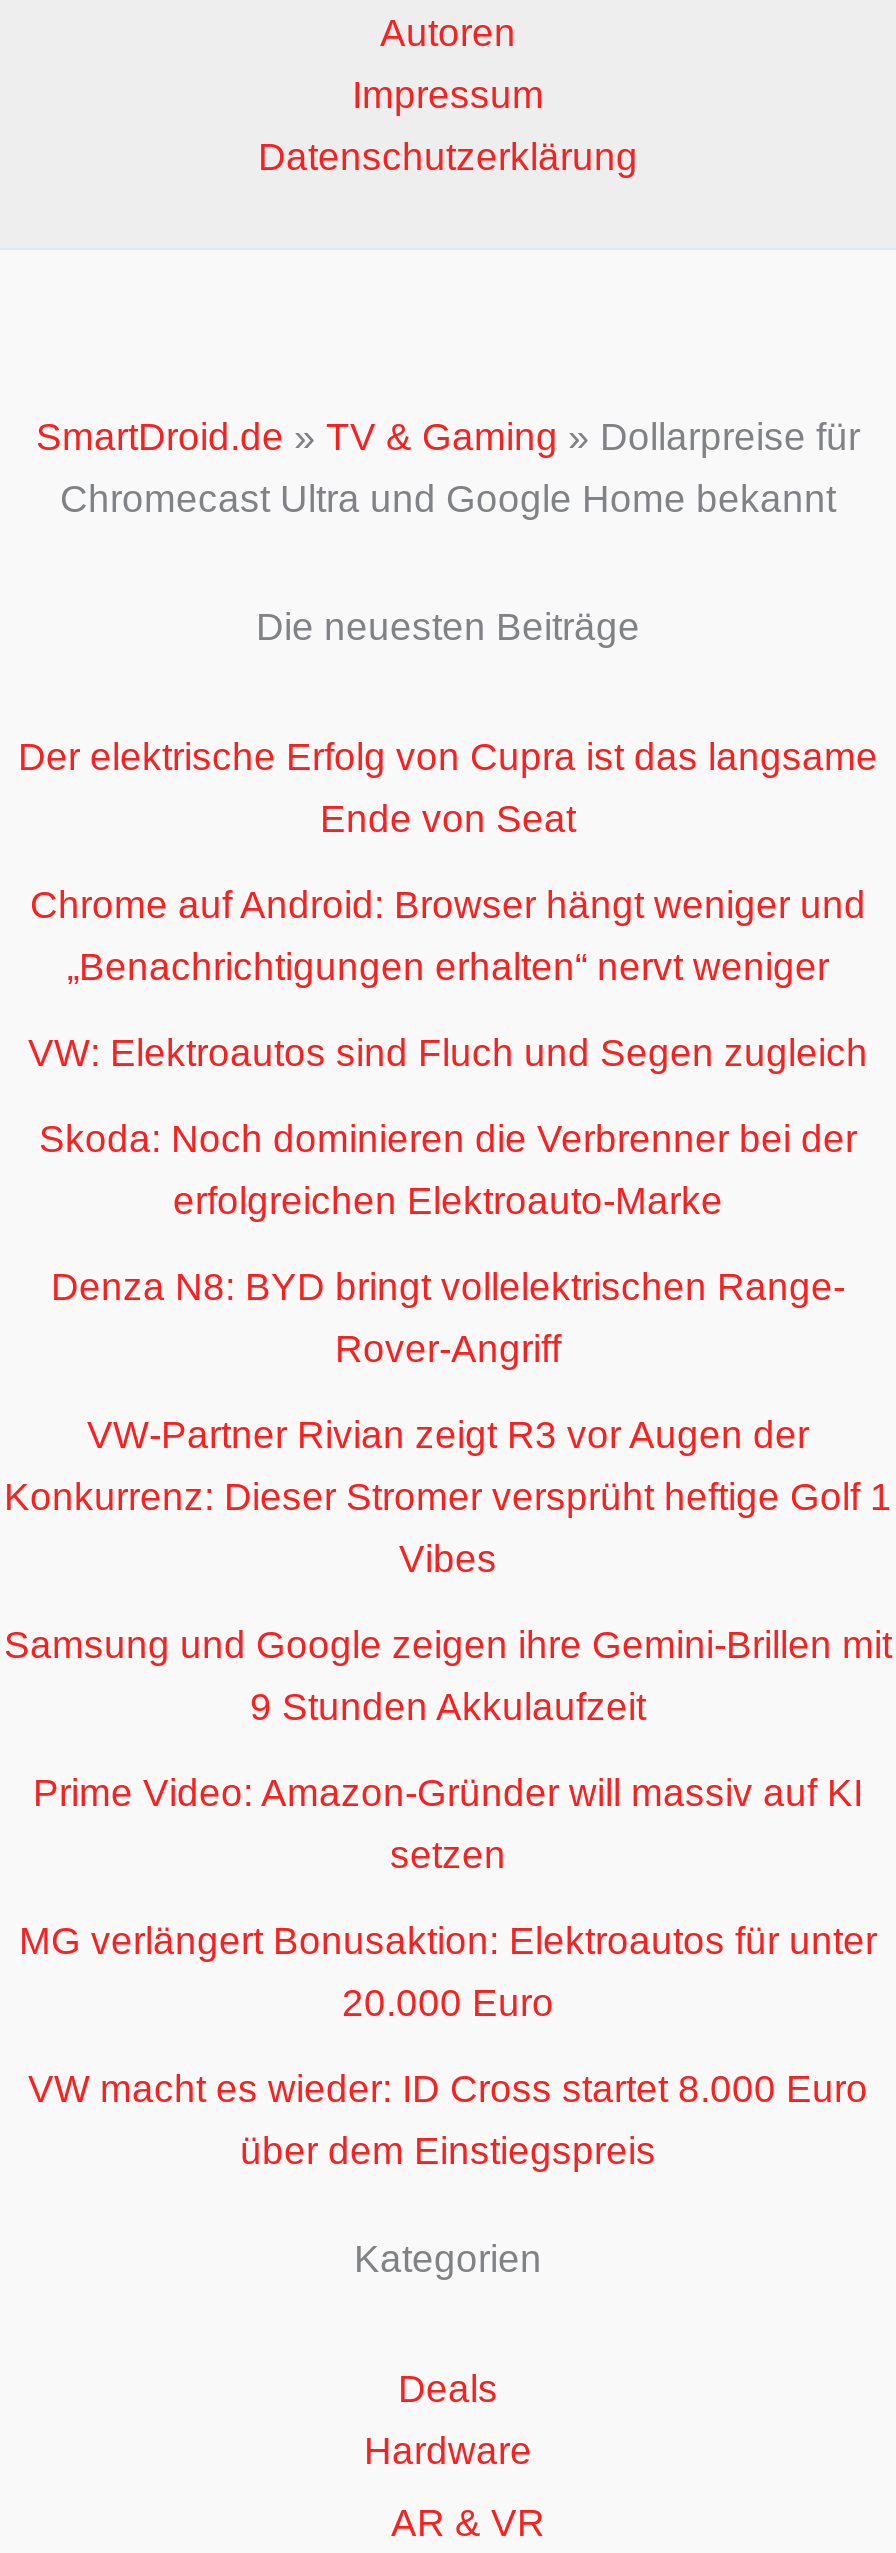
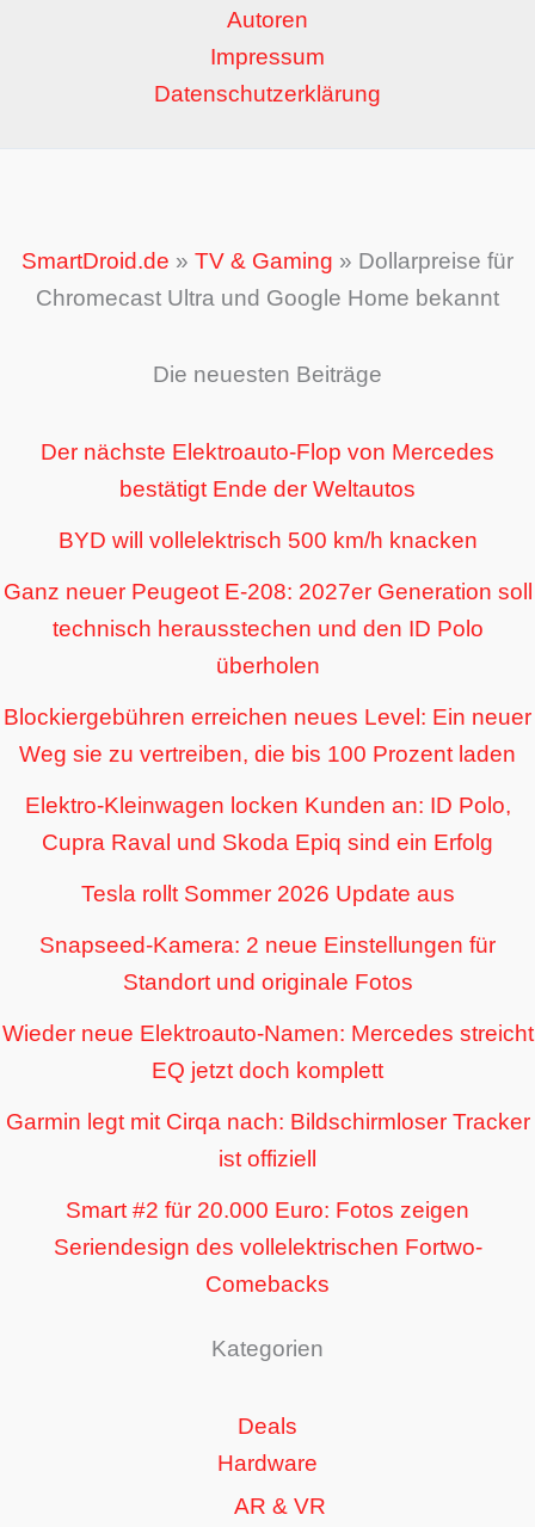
[18,735,878,777] Der elektrische Erfolg von Cupra ist das langsame -> [41,439,494,464] Der nächste Elektroauto-Flop von Mercedes
[320,797,576,839] Ende von Seat -> [119,476,416,501] bestätigt Ende der Weltautos
[30,883,866,925] Chrome auf Android: Browser hängt weniger und -> [58,527,477,552] BYD will vollelektrisch 500 km/h knacken
[67,945,829,987] „Benachrichtigungen erhalten“ nervt weniger -> [3,578,532,604] Ganz neuer Peugeot E-208: 2027er Generation soll
[28,1031,868,1073] VW: Elektroautos sind Fluch und Segen zugleich -> [52,615,483,641] technisch herausstechen und den ID Polo
[39,1117,857,1159] Skoda: Noch dominieren die Verbrenner bei der -> [216,652,319,678] überholen
[173,1179,723,1221] erfolgreichen Elektroauto-Marke -> [4,704,531,729] Blockiergebühren erreichen neues Level: Ein neuer
[51,1265,845,1307] Denza N8: BYD bringt vollelektrischen Range- -> [19,741,516,766] Weg sie zu vertreiben, die bis 100 Prozent laden
[335,1327,561,1369] Rover-Angriff -> [24,792,511,817] Elektro-Kleinwagen locken Kunden an: ID Polo,
[87,1413,809,1455] VW-Partner Rivian zeigt R3 vor Augen der -> [42,829,493,854] Cupra Raval und Skoda Epiq sind ein Erfolg
[4,1475,892,1517] Konkurrenz: Dieser Stromer versprüht heftige Golf 1 -> [81,881,454,906] Tesla rollt Sommer 2026 Update aus
[399,1537,497,1579] Vibes -> [39,932,496,957] Snapseed-Kamera: 2 neue Einstellungen für
[4,1623,892,1665] Samsung und Google zeigen ihre Gemini-Brillen mit -> [122,969,413,994] Standort und originale Fotos
[250,1685,646,1727] 9 Stunden Akkulaufzeit -> [2,1020,533,1045] Wieder neue Elektroauto-Namen: Mercedes streicht
[33,1771,863,1813] Prime Video: Amazon-Gründer will massiv auf KI -> [152,1057,383,1082] EQ jetzt doch komplett
[390,1833,506,1875] setzen -> [5,1109,530,1134] Garmin legt mit Cirqa nach: Bildschirmloser Tracker
[19,1919,877,1961] MG verlängert Bonusaktion: Elektroautos für unter -> [219,1146,316,1171] ist offiziell
[342,1981,554,2023] 20.000 Euro -> [66,1197,469,1222] Smart #2 für 20.000 Euro: Fotos zeigen
[28,2067,868,2109] VW macht es wieder: ID Cross startet 8.000 Euro -> [53,1234,482,1259] Seriendesign des vollelektrischen Fortwo-
[240,2129,656,2171] über dem Einstiegspreis -> [205,1271,330,1296] Comebacks

